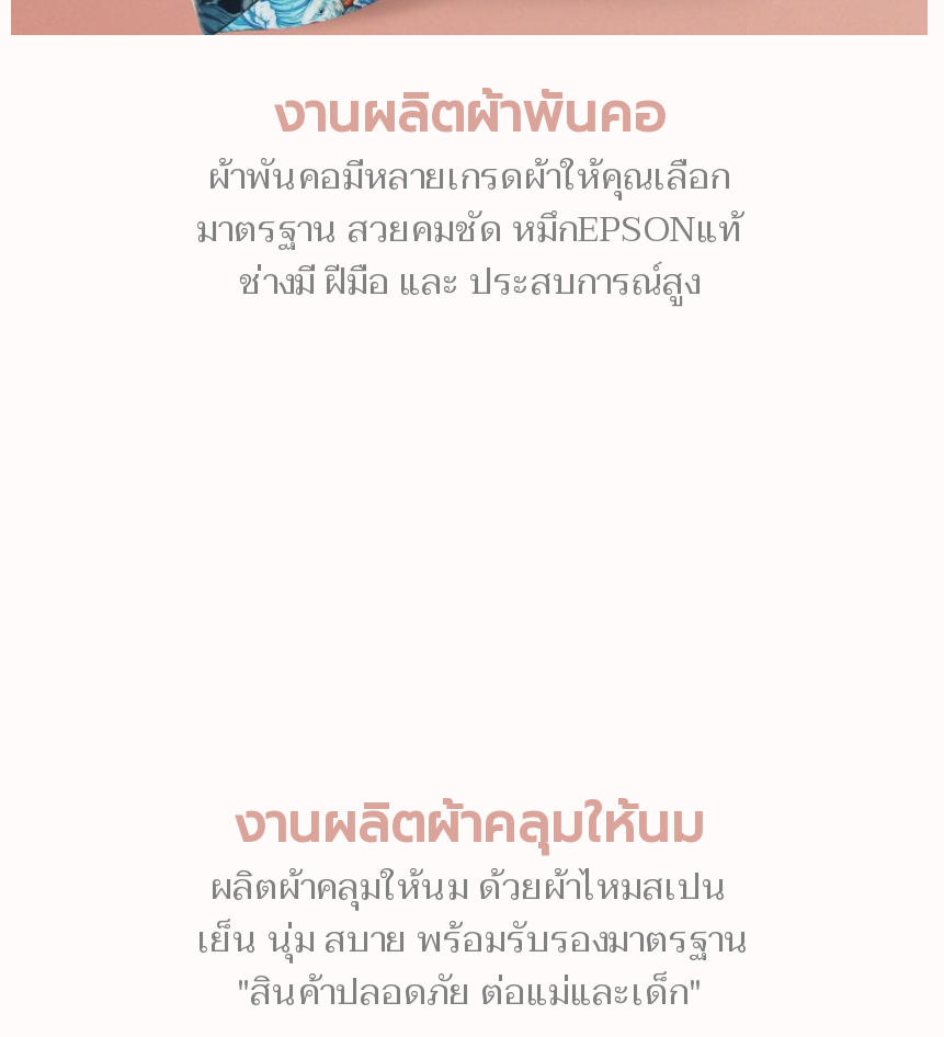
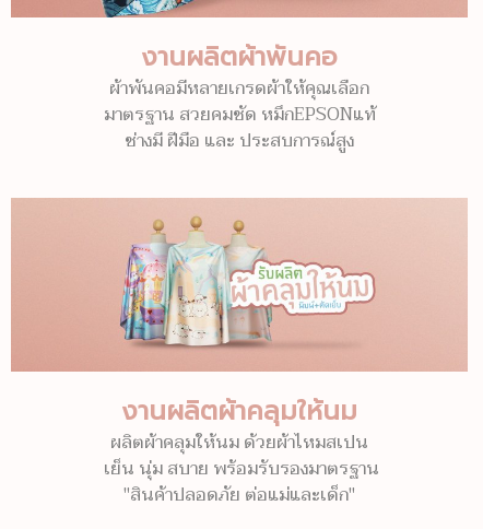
none -> [10,197,469,373] [image]

